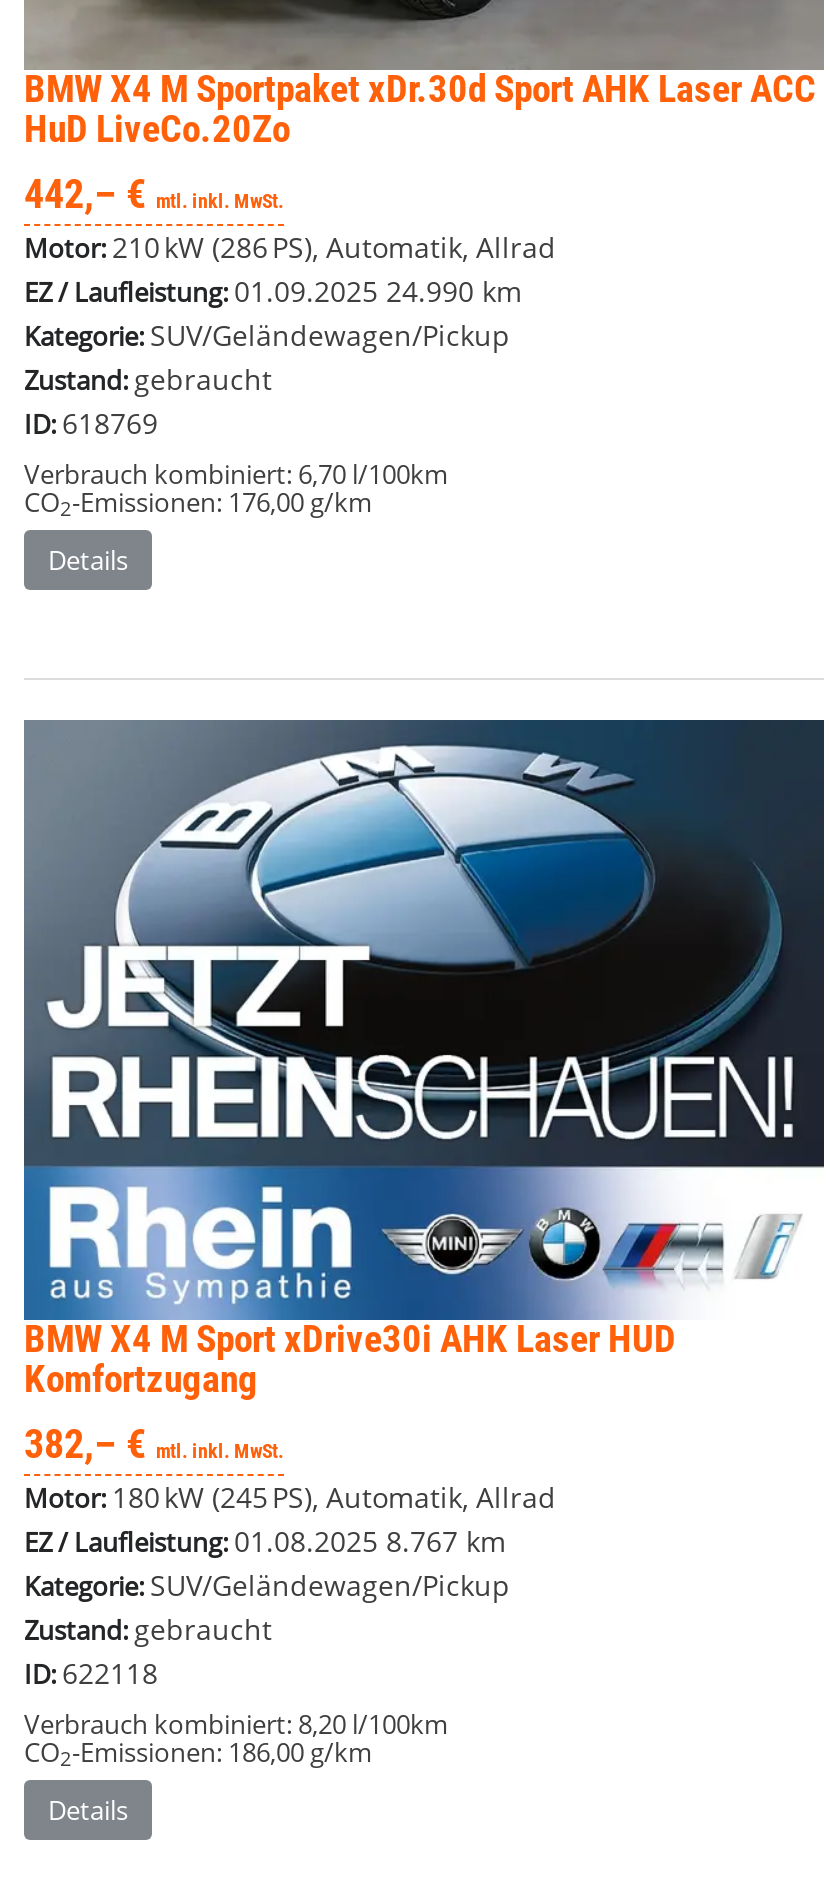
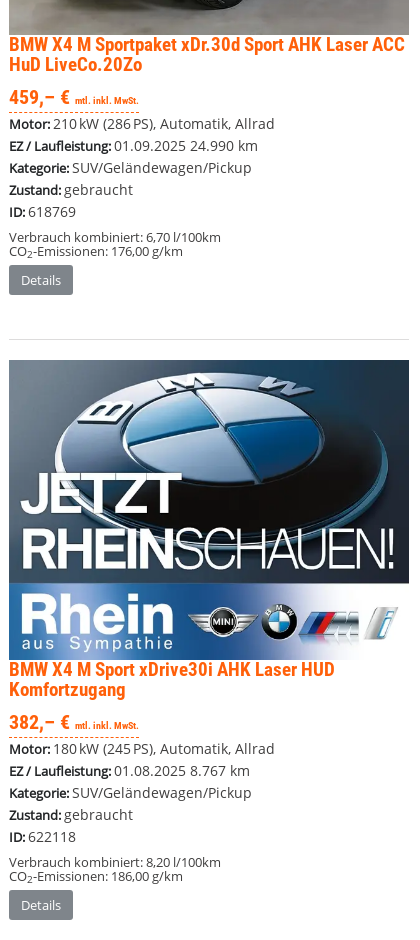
[24,170,284,218] 442,– € mtl. inkl. MwSt. -> [9,85,139,109] 459,– € mtl. inkl. MwSt.

